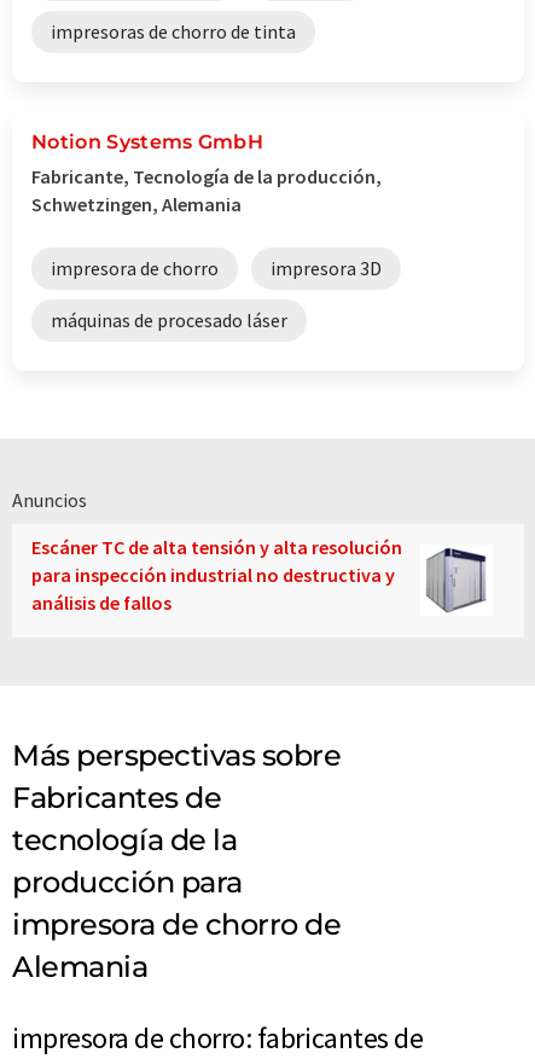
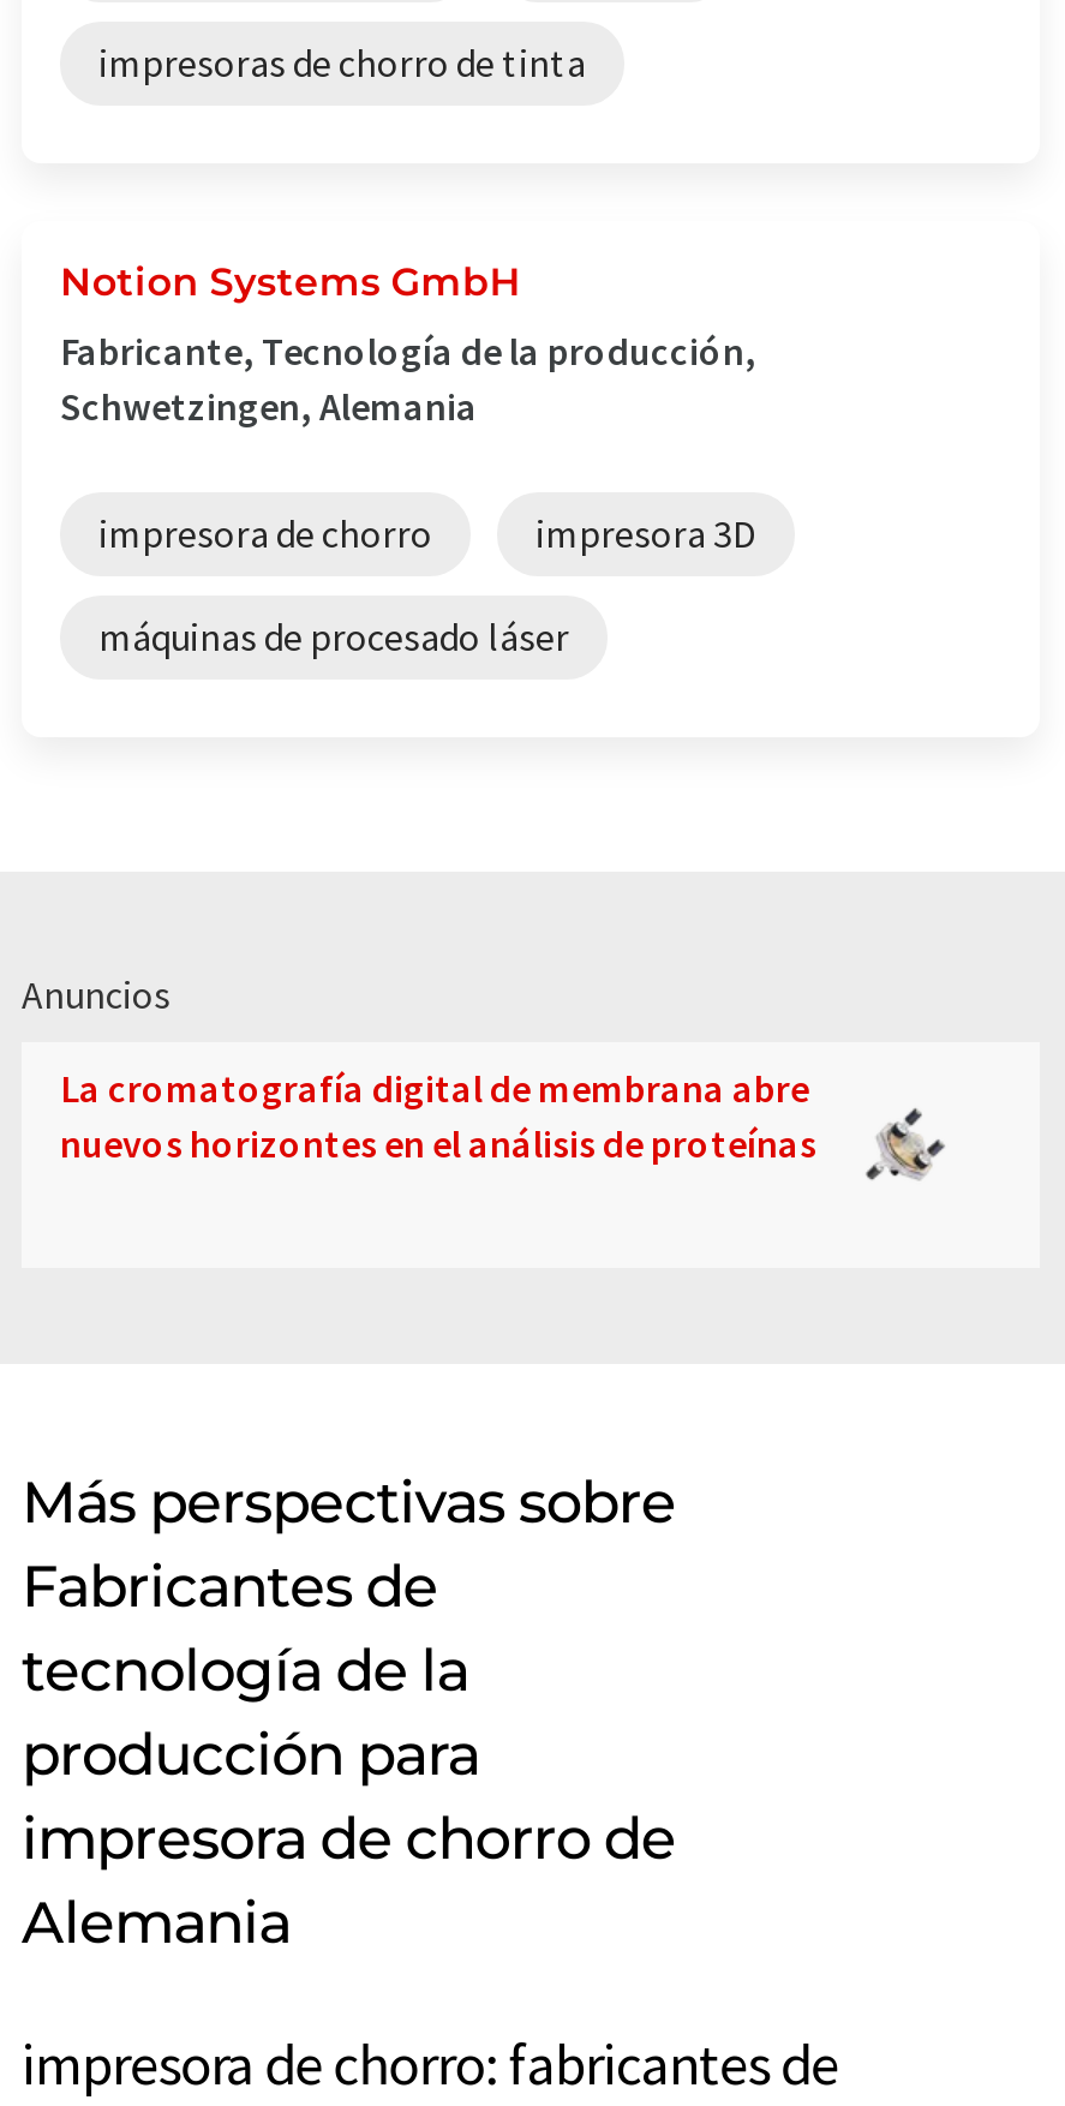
[31,534,487,614] [image] | Escáner TC de alta tensión y alta resolución | para inspección industrial no destructiva y | análisis de fallos -> [60,1063,963,1217] [image] | La cromatografía digital de membrana abre | nuevos horizontes en el análisis de proteínas

